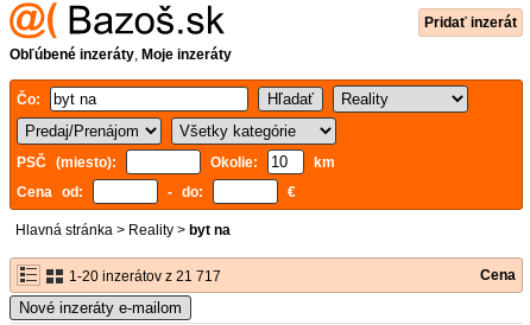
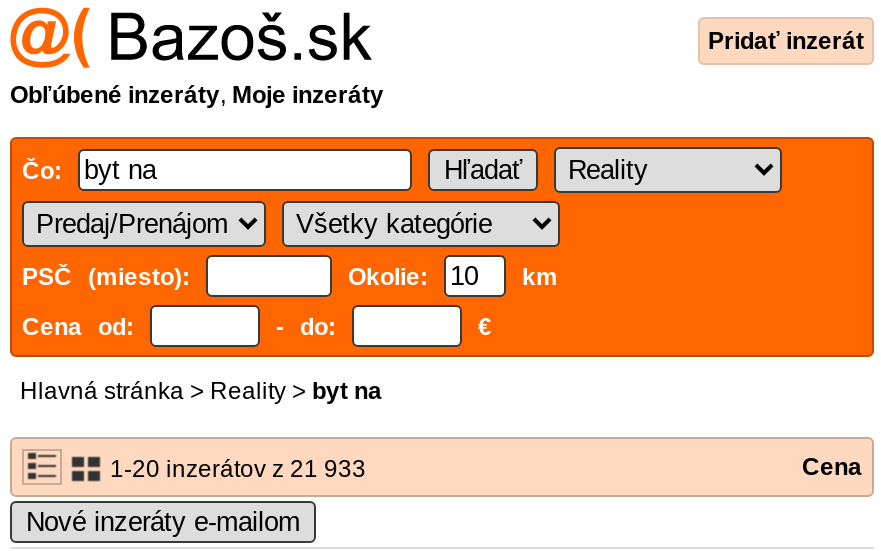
[65,268,221,285] 1-20 inzerátov z 21 717 -> [104,455,366,483] 1-20 inzerátov z 21 933

